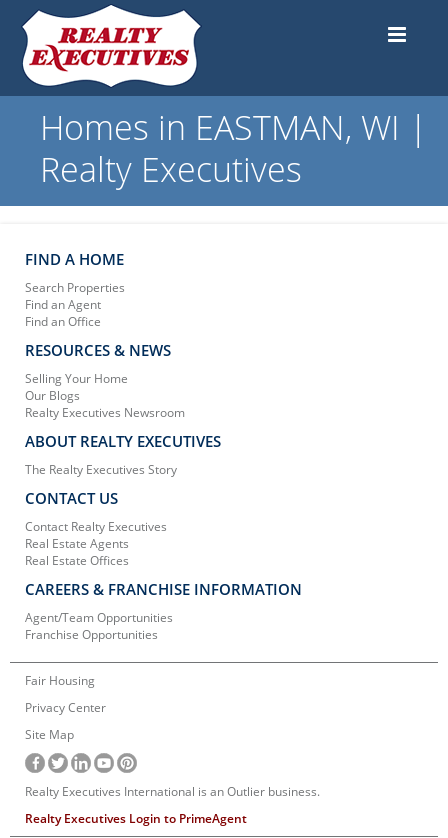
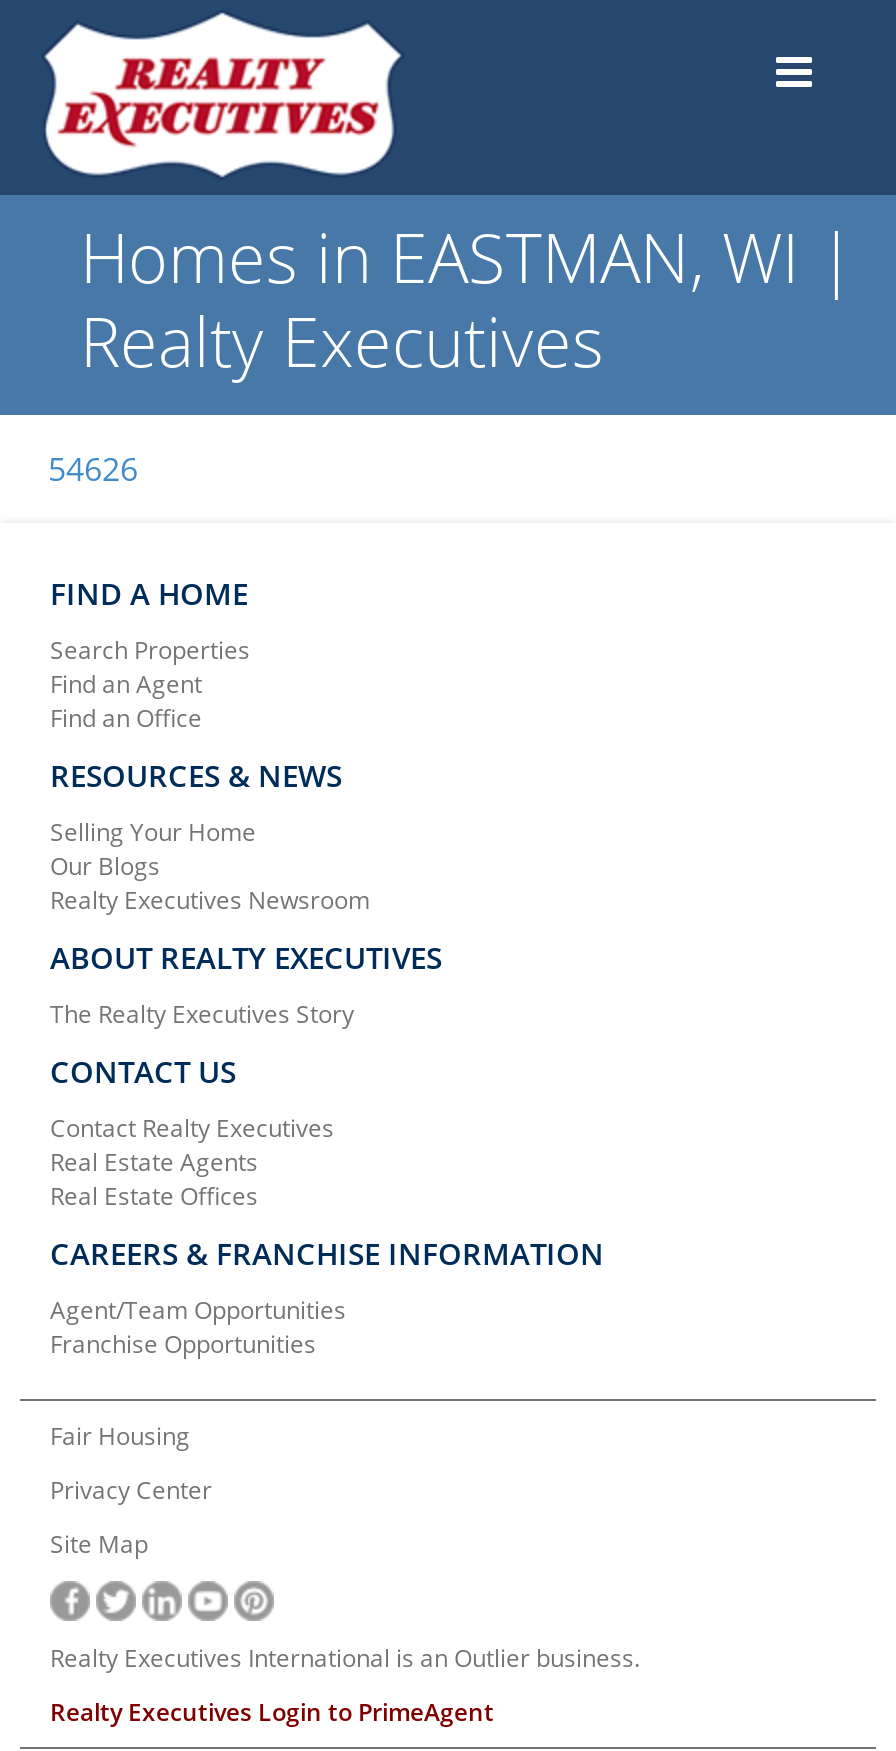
none -> [48,447,138,491] 54626

